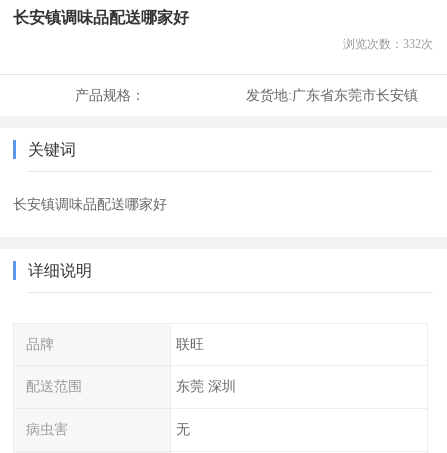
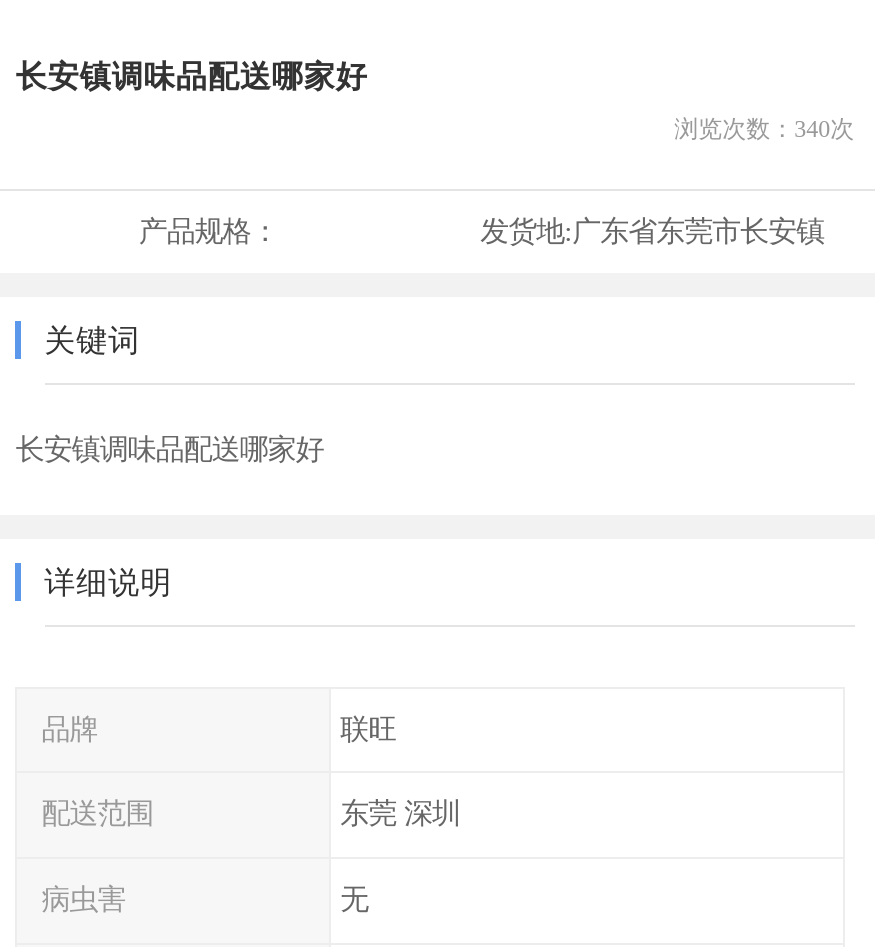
[343,37,433,51] 浏览次数：332次 -> [674,114,854,142] 浏览次数：340次

